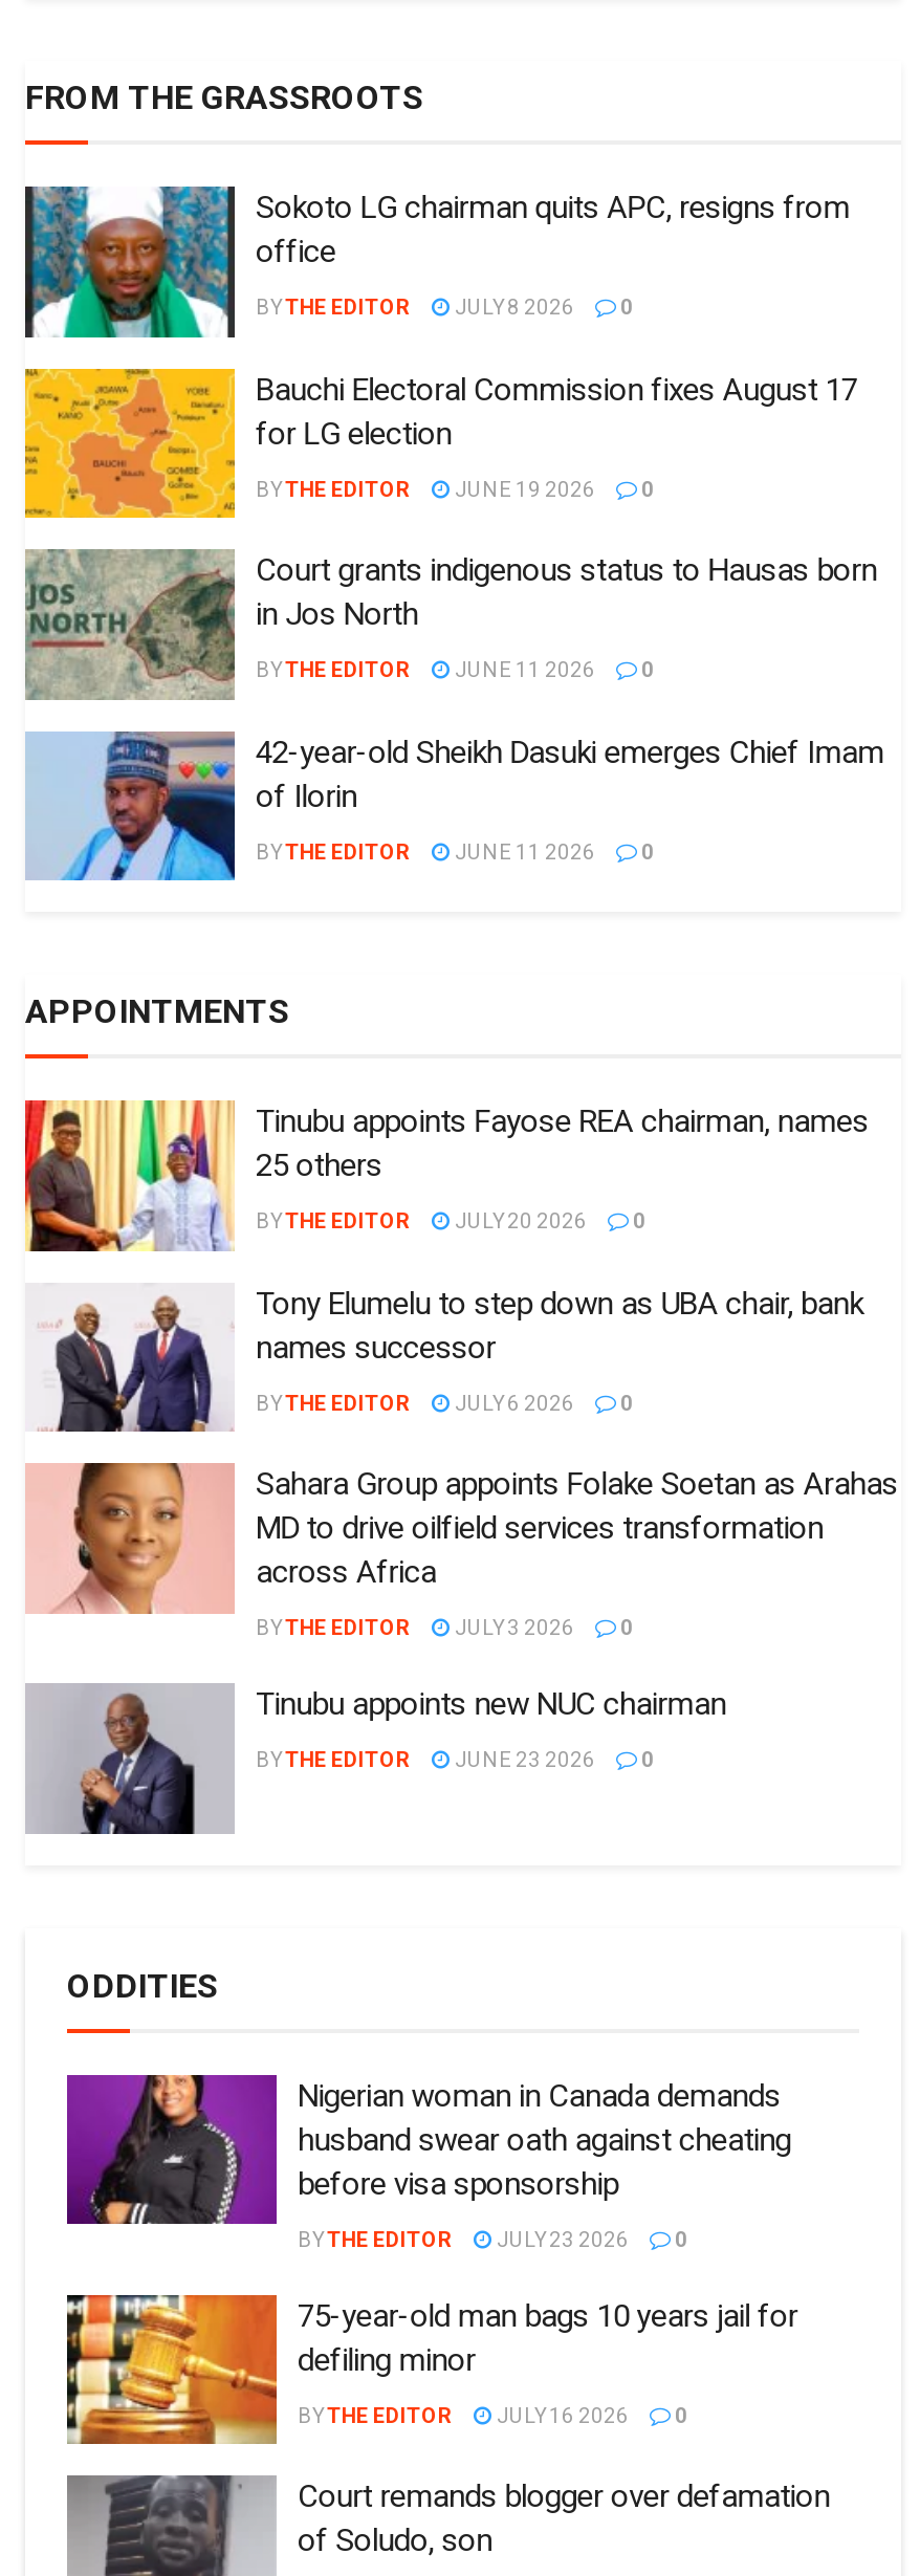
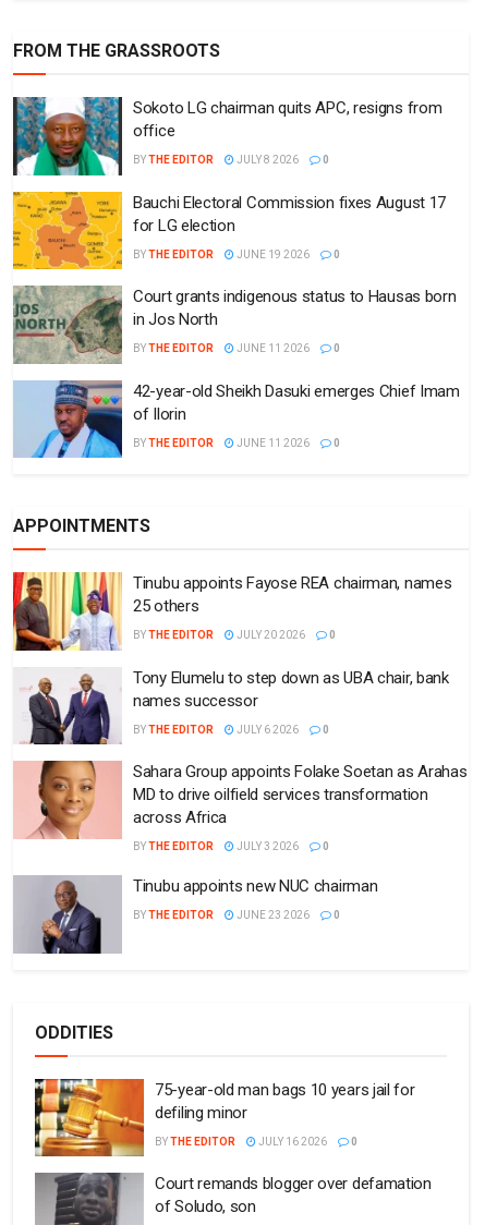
[65,2073,791,2251] [image] | Nigerian woman in Canada demands | husband swear oath against cheating | before visa sponsorship | BY THE EDITOR | JULY 23 2026 | 0 -> none

